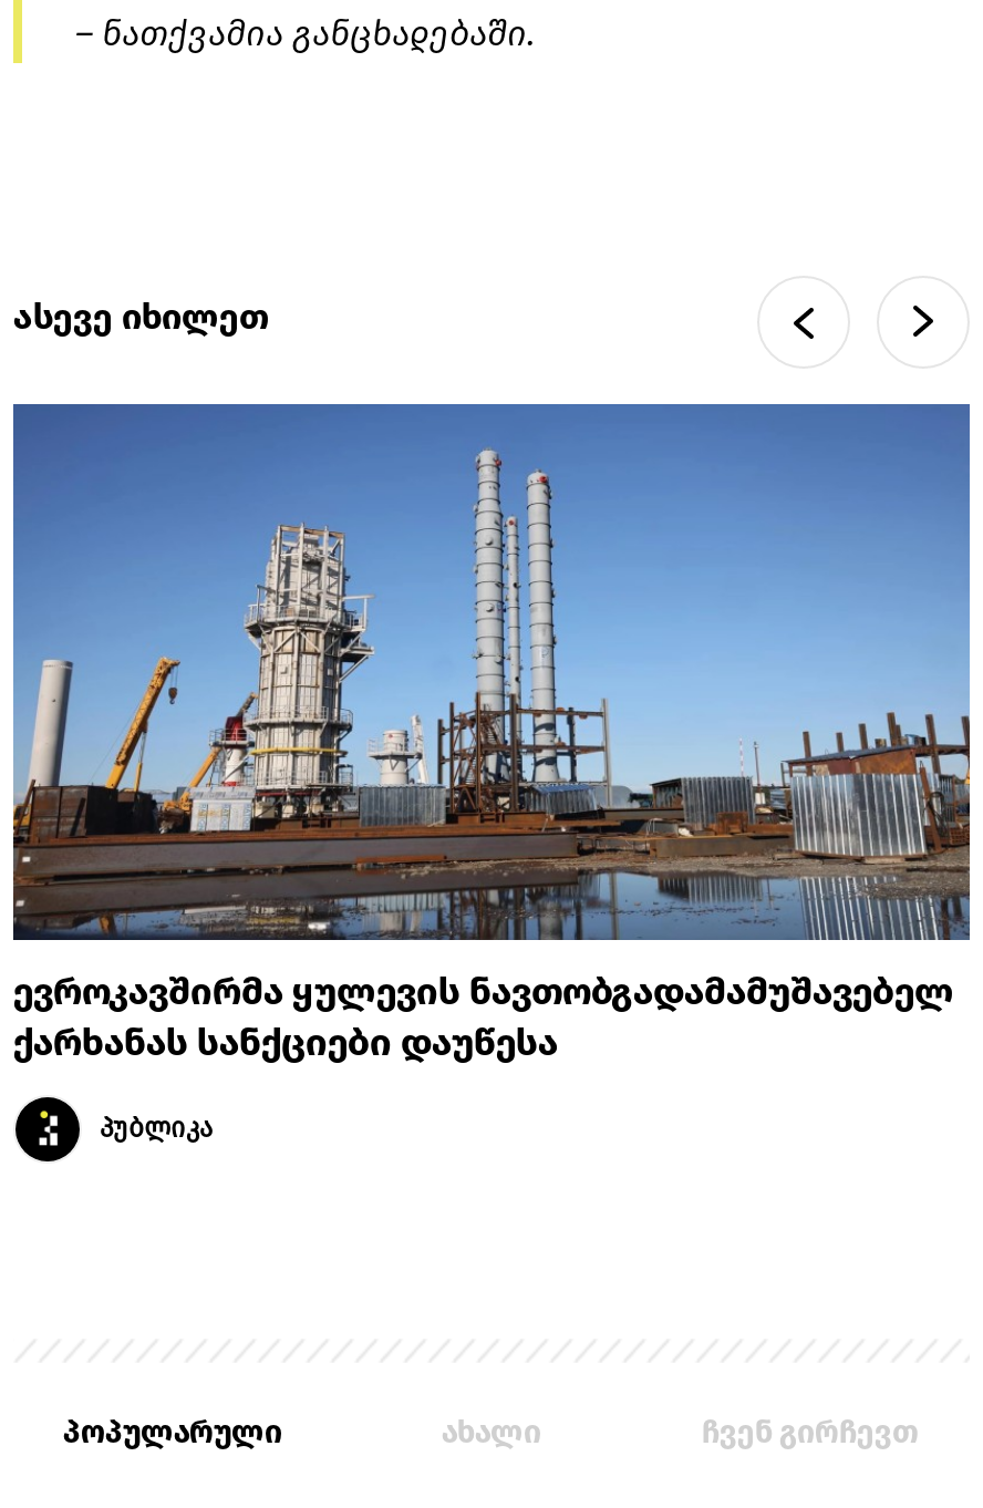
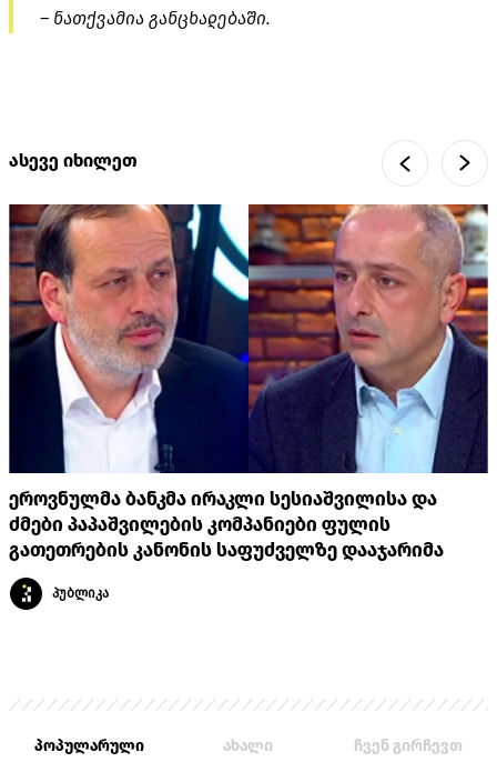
[11,402,972,1066] [image] | ევროკავშირმა ყულევის ნავთობგადამამუშავებელ | ქარხანას სანქციები დაუწესა -> [8,203,489,562] [image] | ეროვნულმა ბანკმა ირაკლი სესიაშვილისა და | ძმები პაპაშვილების კომპანიები ფულის | გათეთრების კანონის საფუძველზე დააჯარიმა

